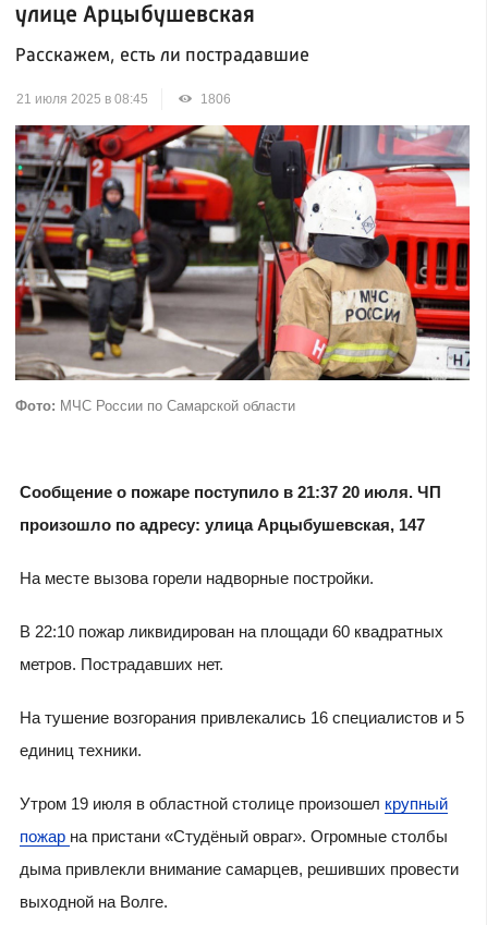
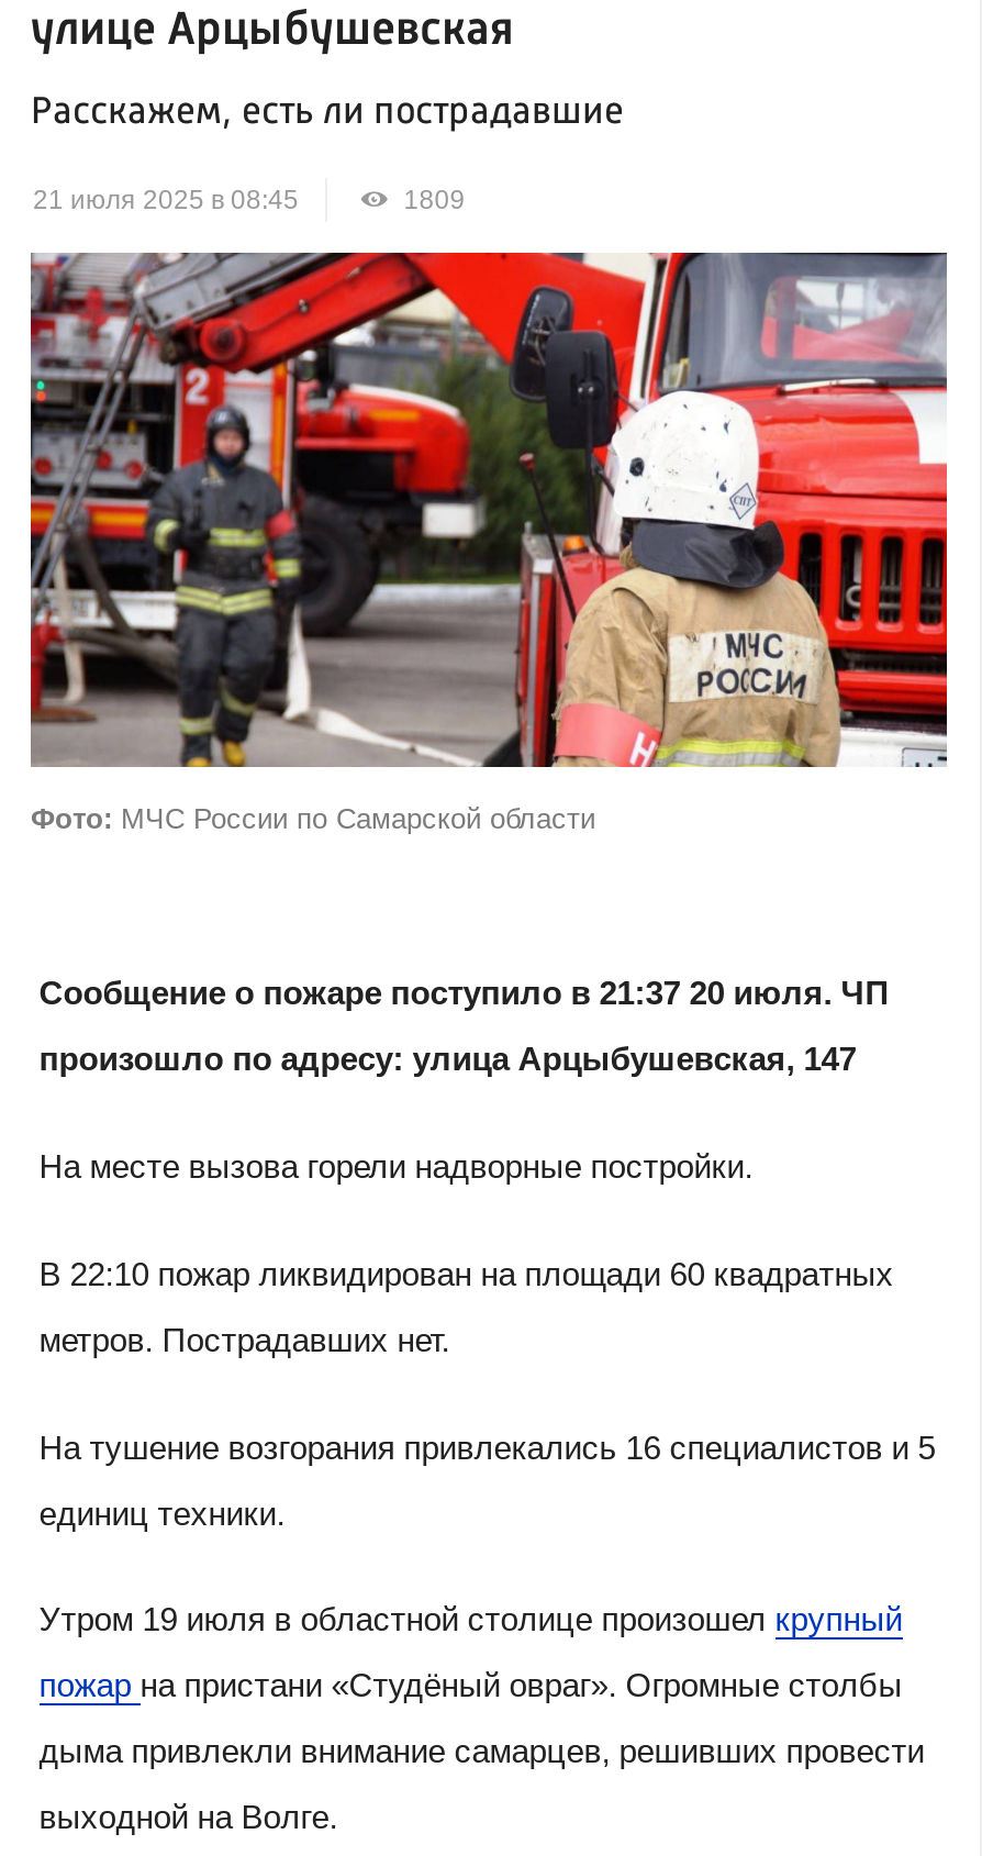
[197,92,231,107] 1806 -> [397,185,465,216] 1809
[14,124,471,381] [image] -> [29,251,949,769] [image]

